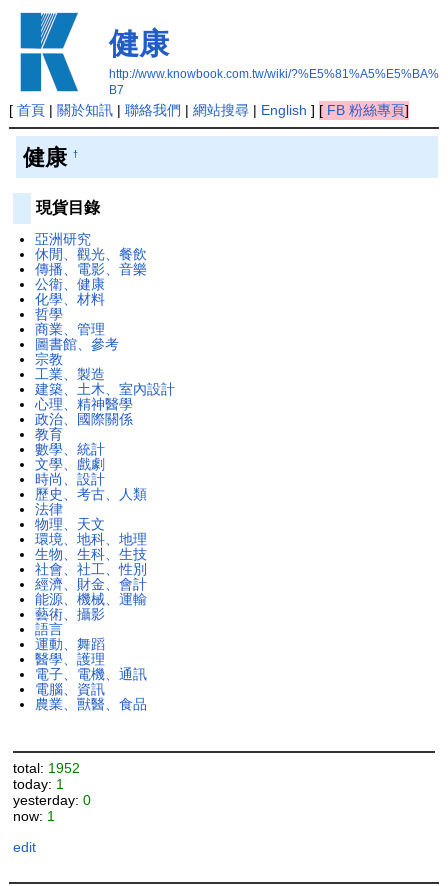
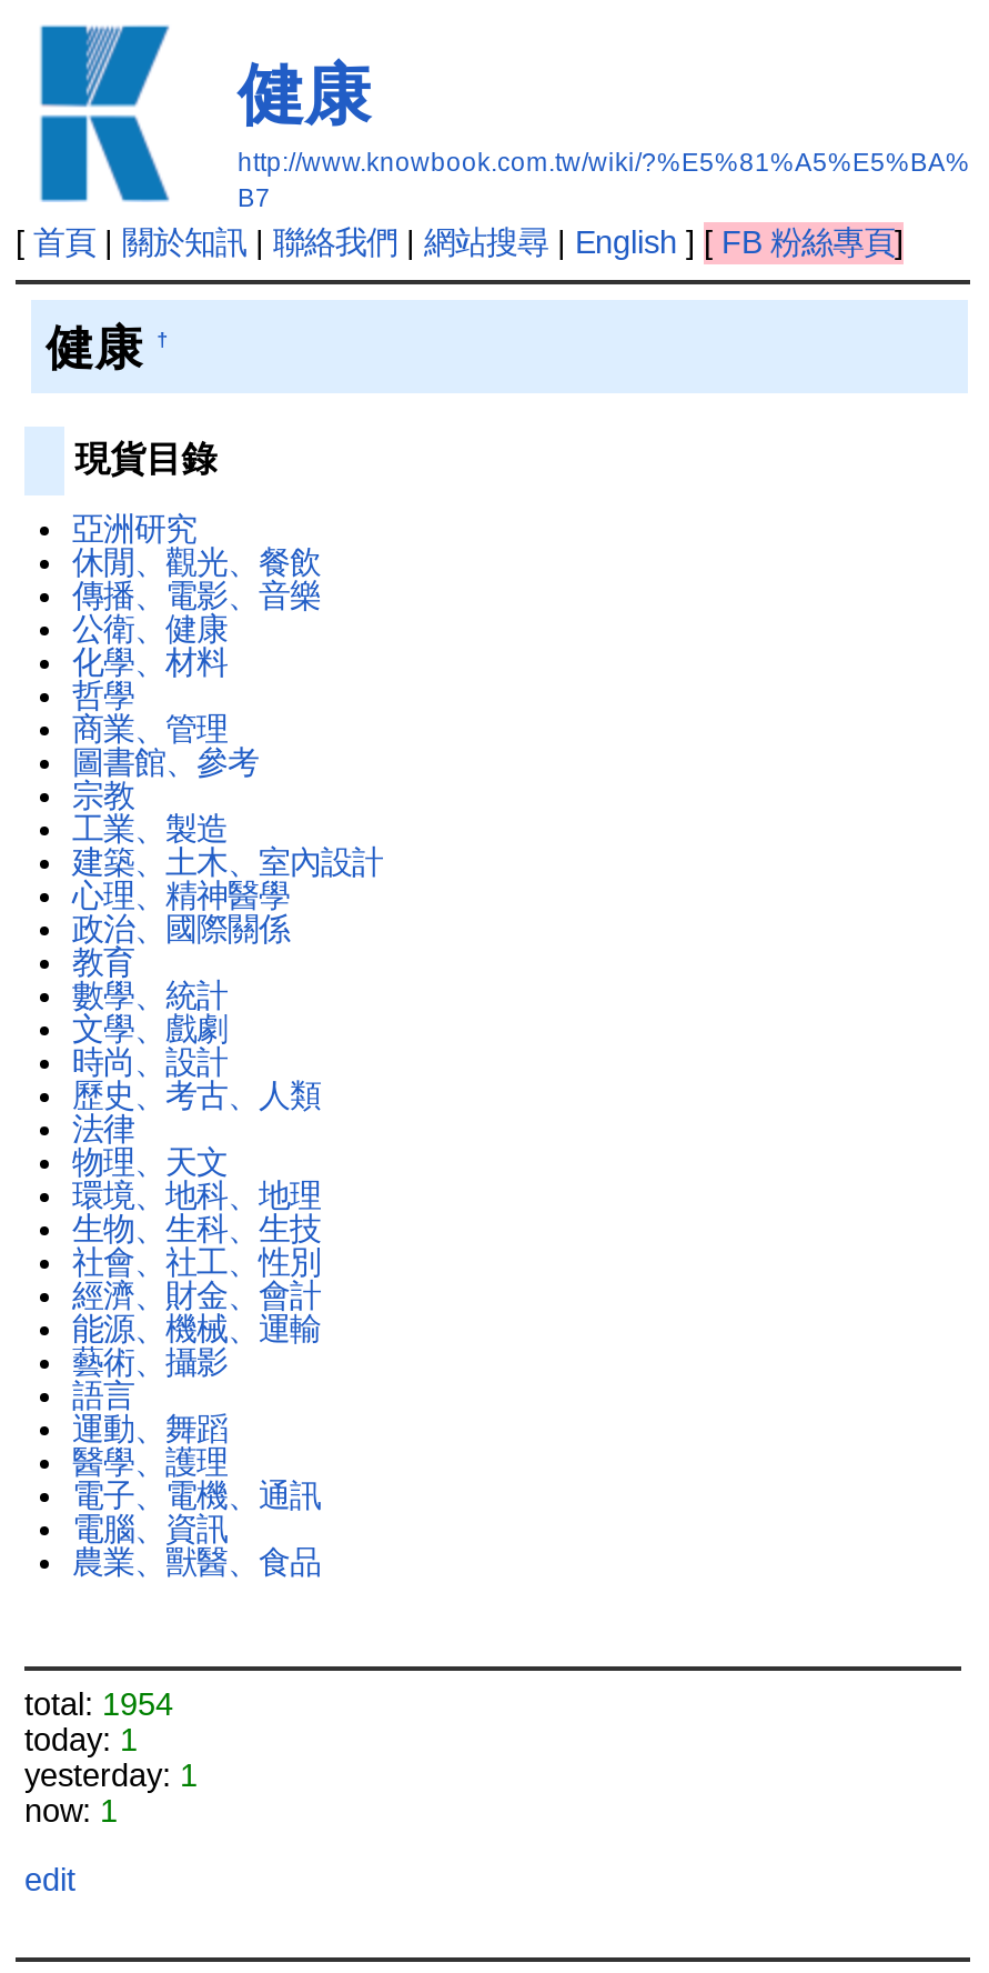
[13,760,80,776] total: 1952 -> [24,1686,173,1722] total: 1954
[13,792,91,808] yesterday: 0 -> [24,1757,198,1793] yesterday: 1

